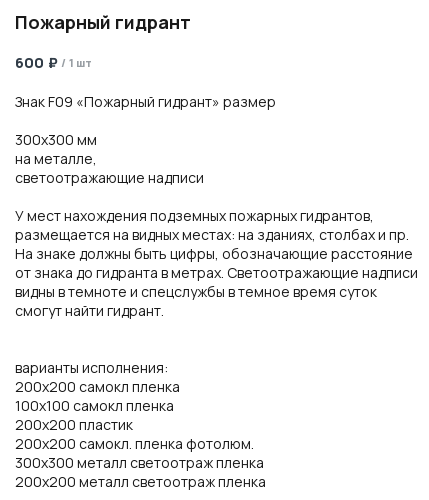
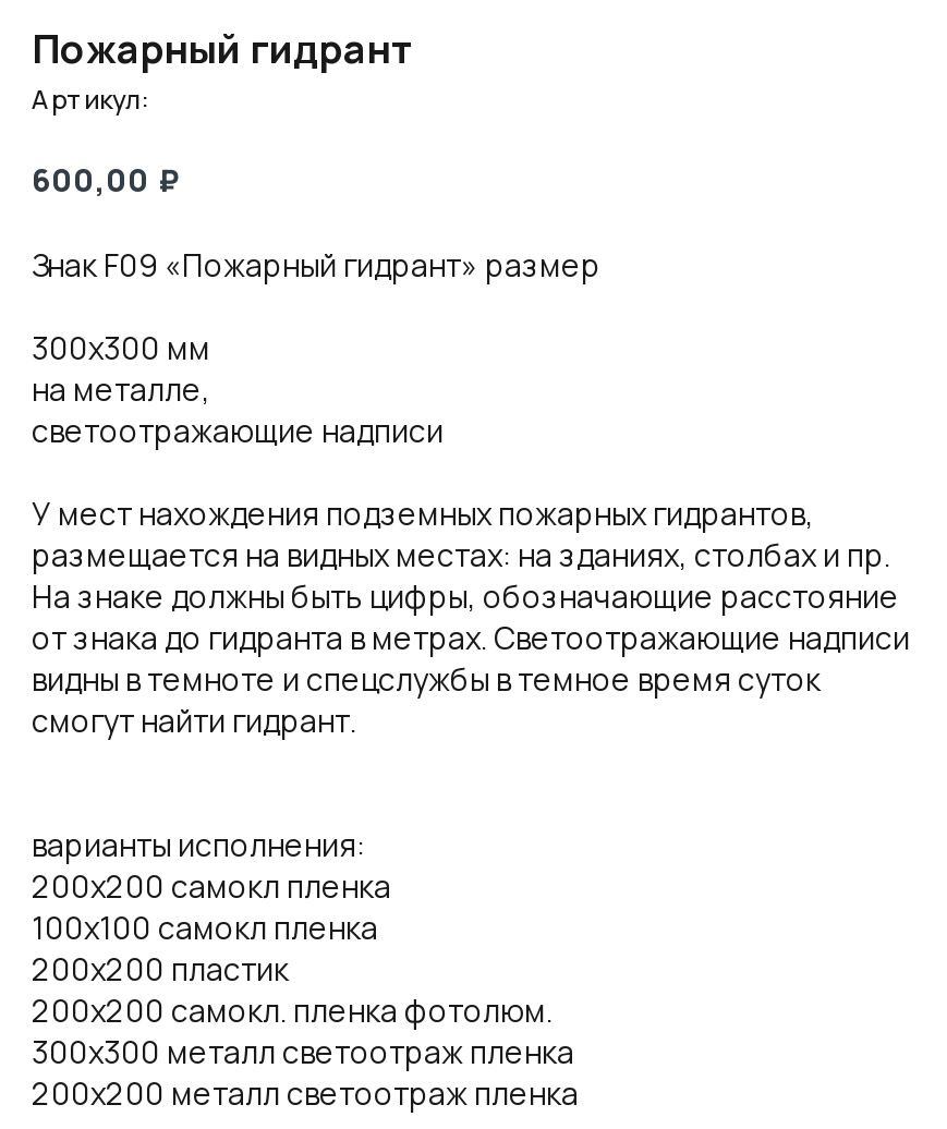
[15,53,92,72] 600 ₽ / 1 шт -> [32,81,180,200] Артикул: | 600,00 ₽

